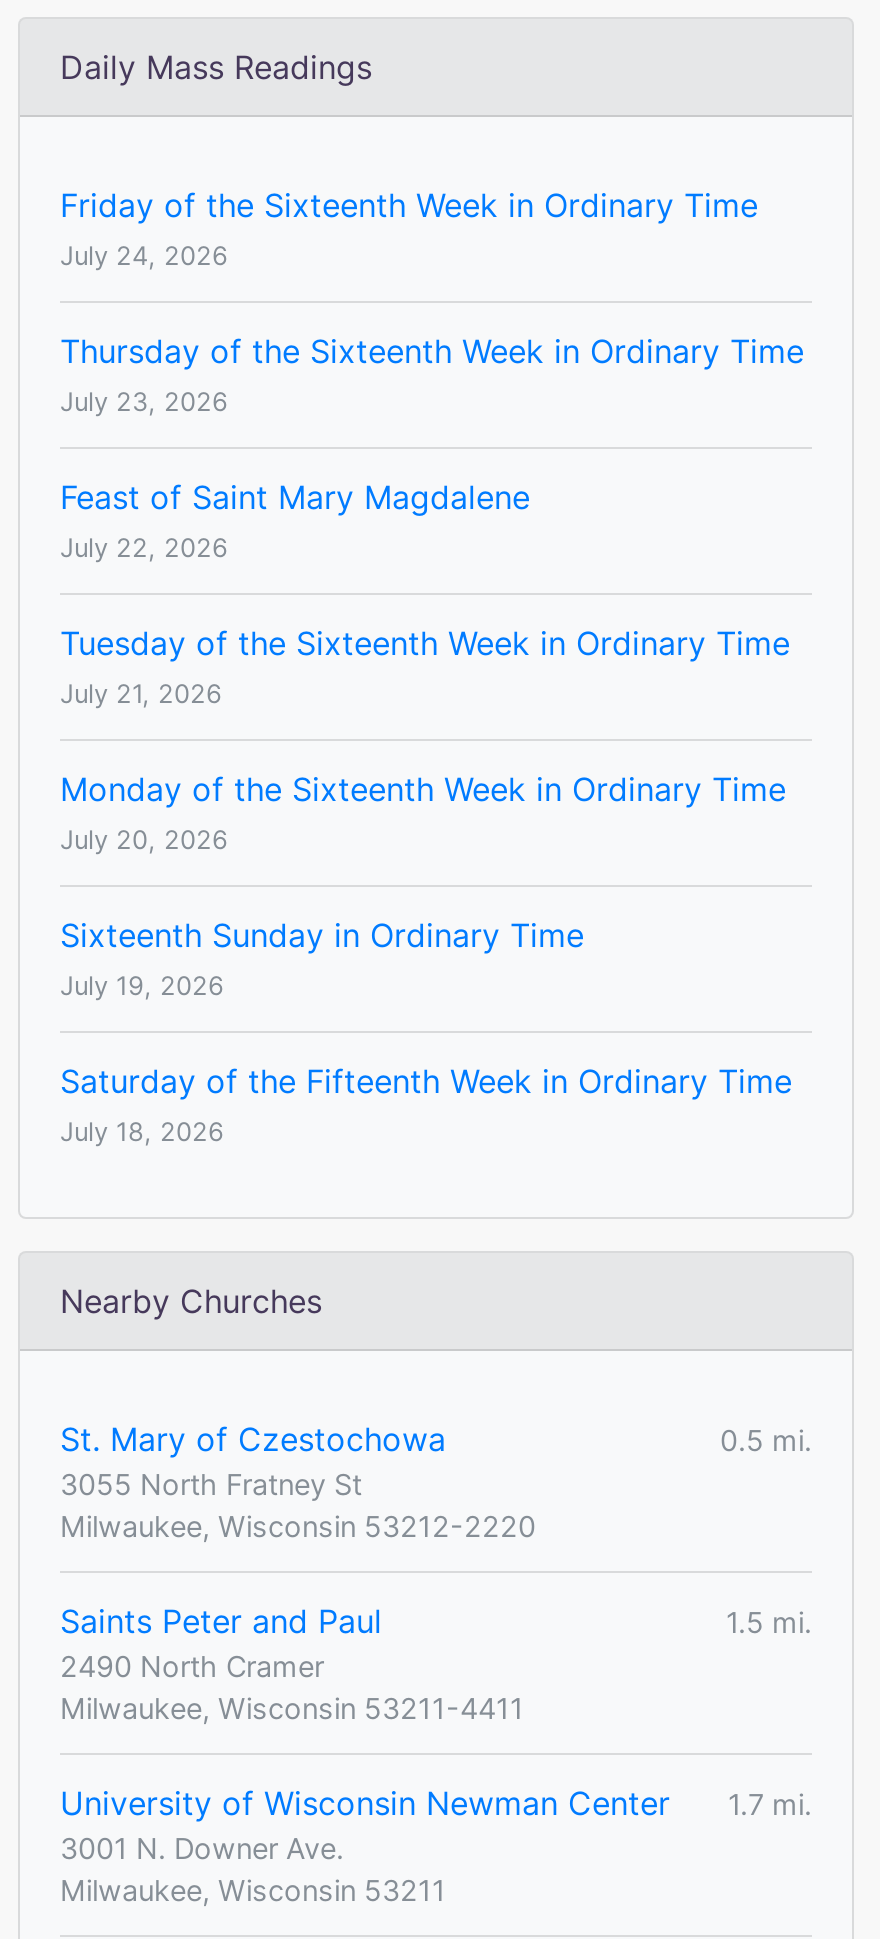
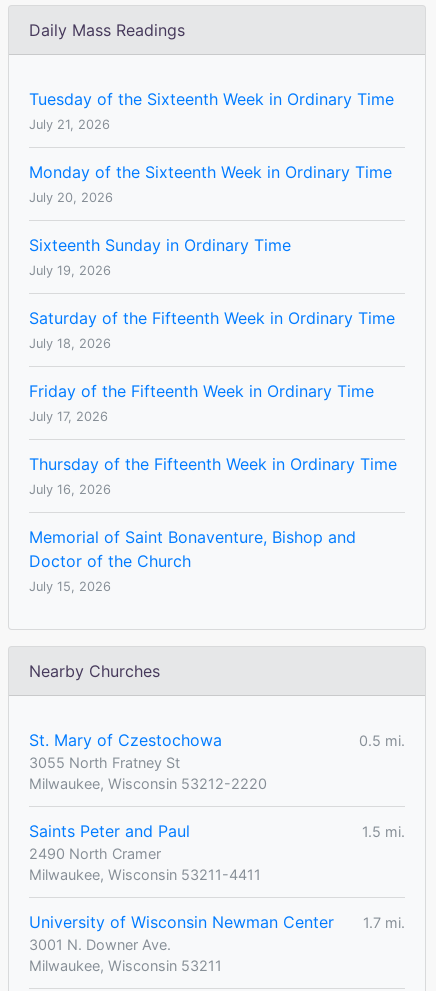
[60,185,804,563] Friday of the Sixteenth Week in Ordinary Time | July 24, 2026 | Thursday of the Sixteenth Week in Ordinary Time | July 23, 2026 | Feast of Saint Mary Magdalene | July 22, 2026 -> none
moved [60,623,792,1147] -> [29,89,395,351]: Tuesday of the Sixteenth Week in Ordinary Time | July 21, 2026 | Monday of the Sixteenth Week in Ordinary Time | July 20, 2026 | Sixteenth Sunday in Ordinary Time | July 19, 2026 | Saturday of the Fifteenth Week in Ordinary Time | July 18, 2026
none -> [29,381,397,594] Friday of the Fifteenth Week in Ordinary Time | July 17, 2026 | Thursday of the Fifteenth Week in Ordinary Time | July 16, 2026 | Memorial of Saint Bonaventure, Bishop and | Doctor of the Church | July 15, 2026

